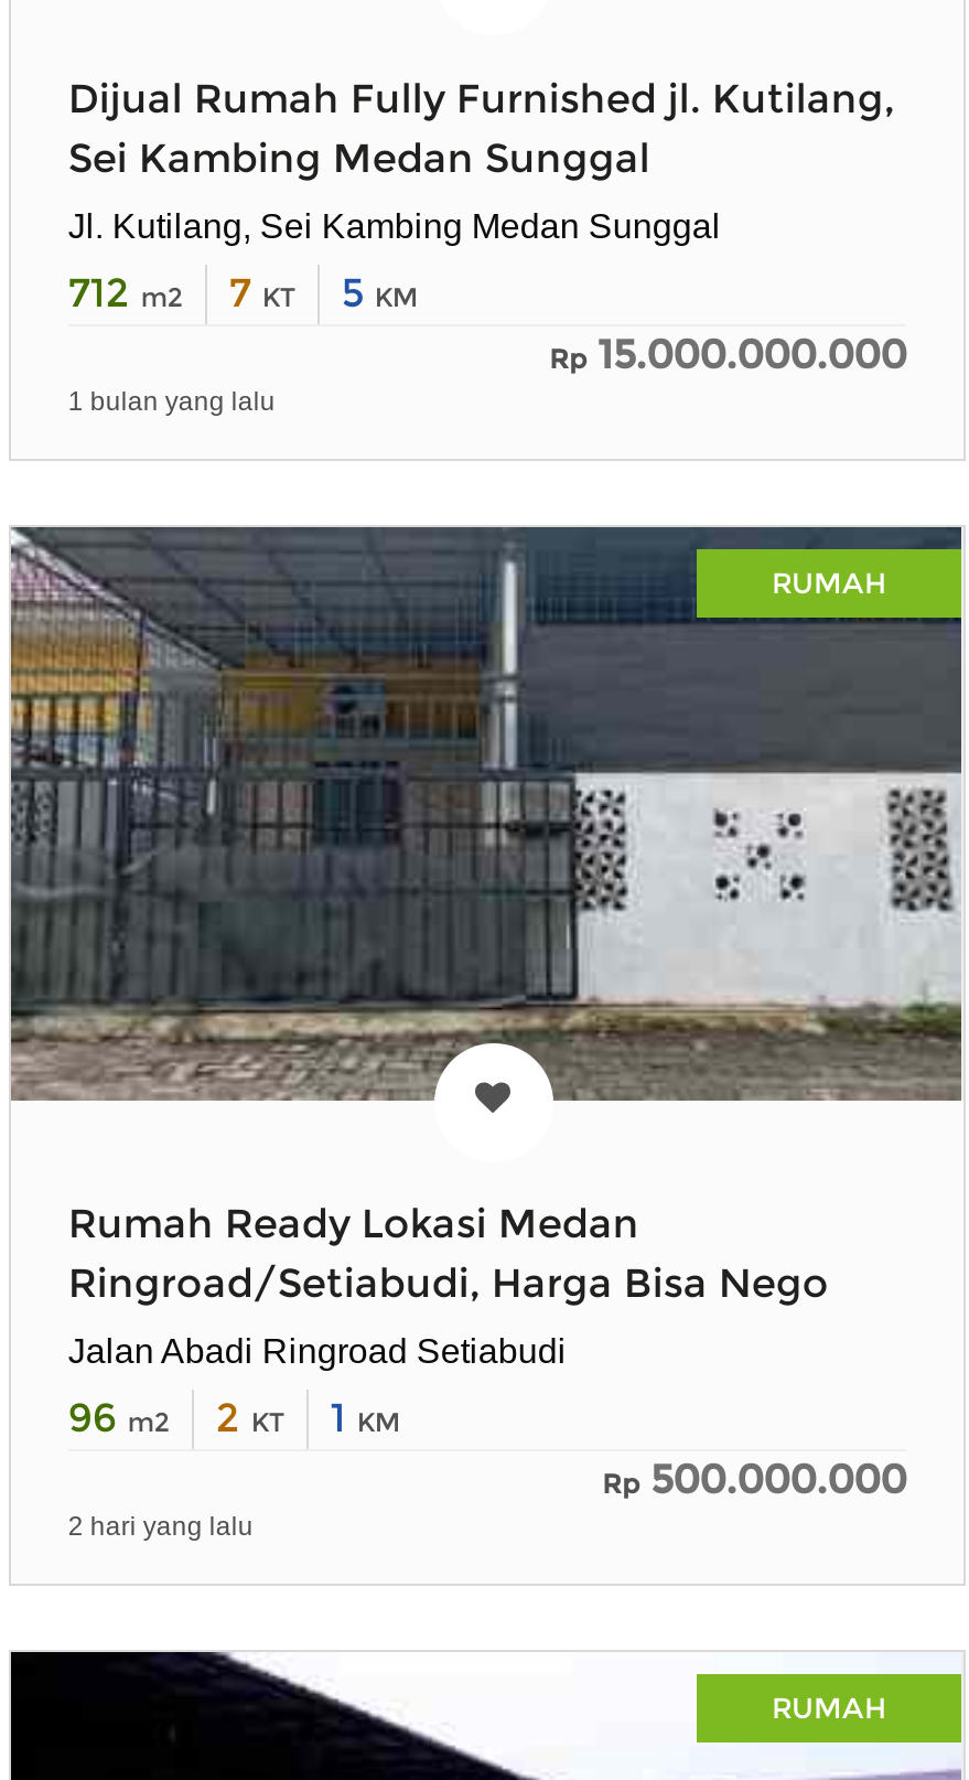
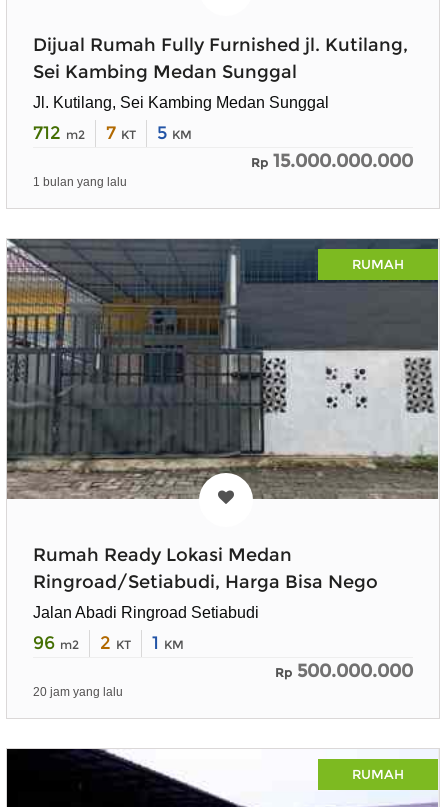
[68,1511,253,1542] 2 hari yang lalu -> [33,685,123,699] 20 jam yang lalu

